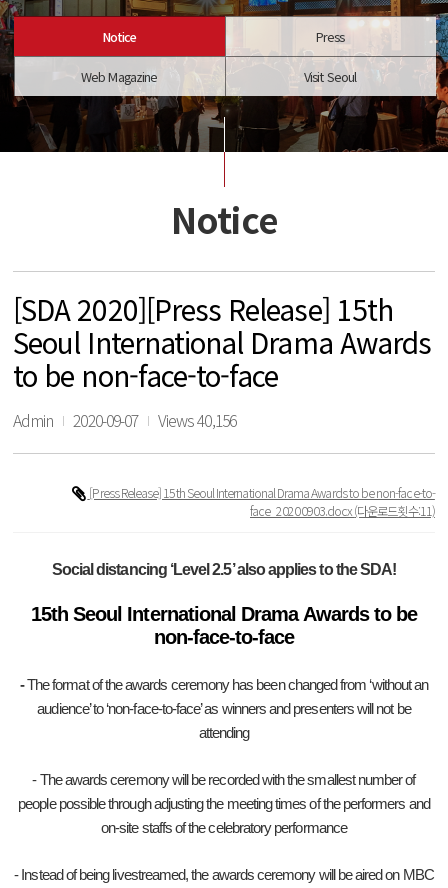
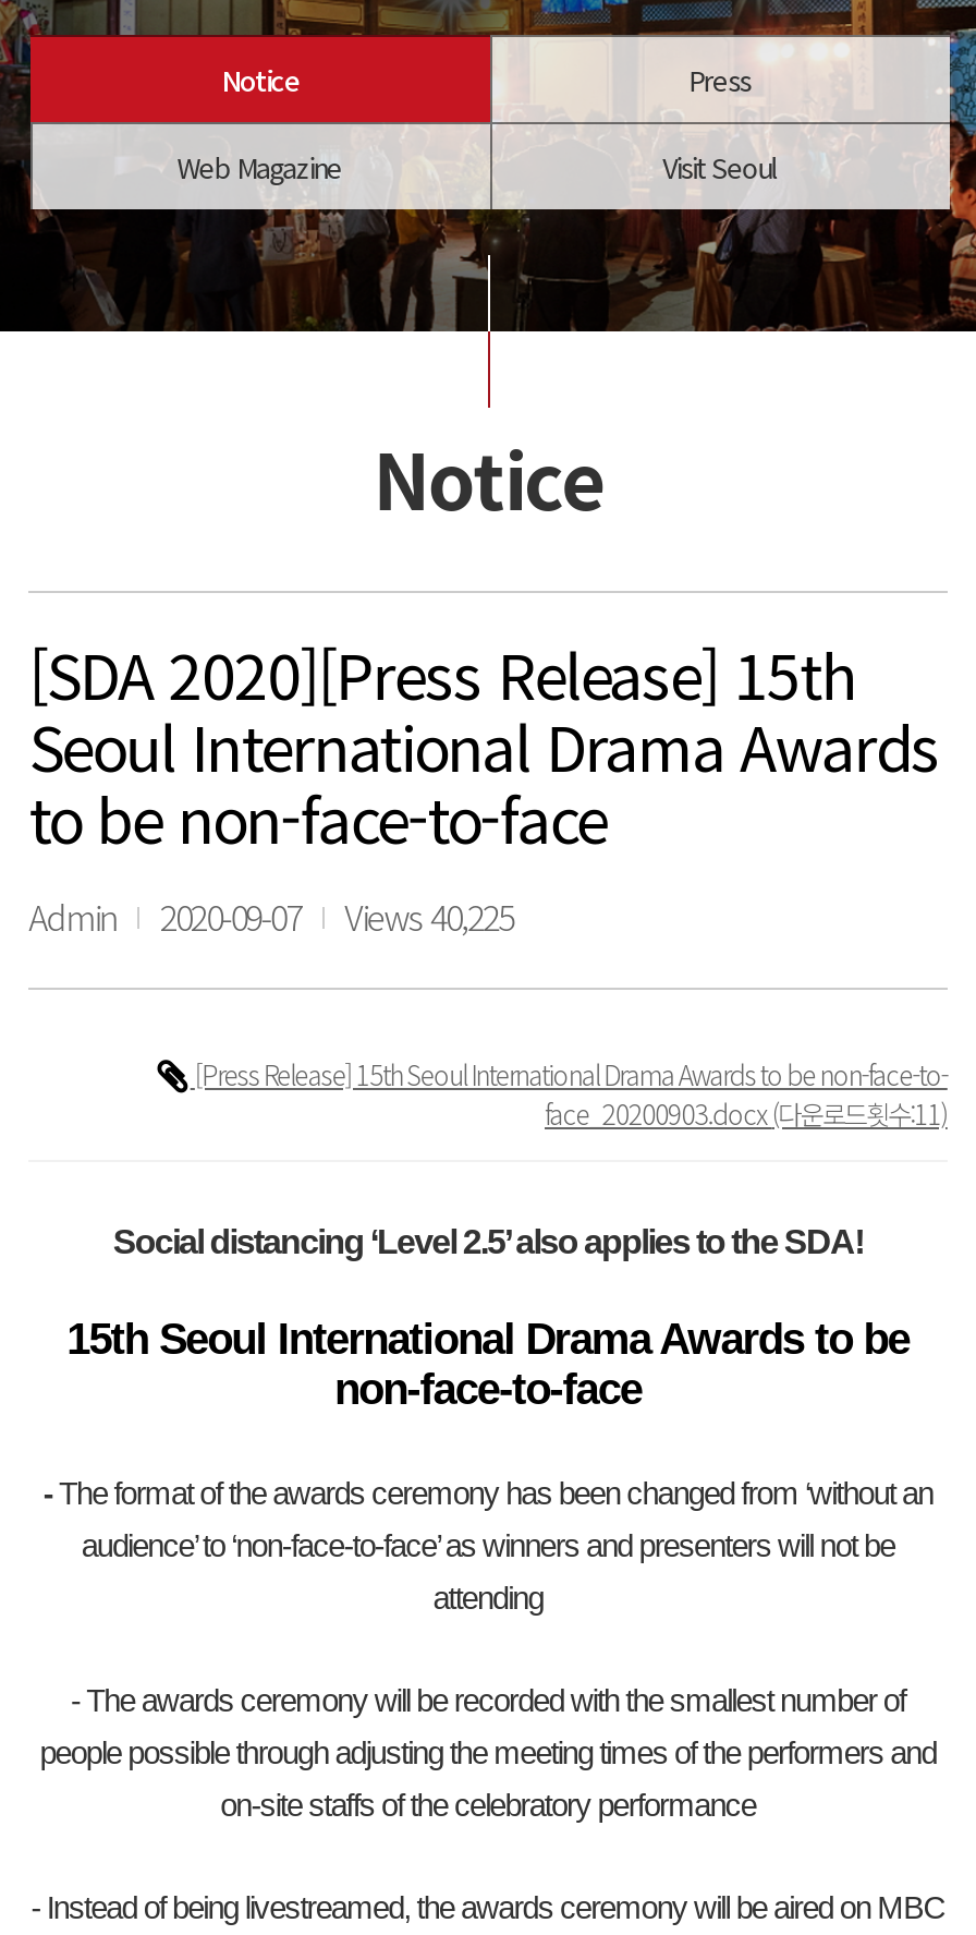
[13,409,236,432] Admin 2020-09-07 Views 40,156 -> [29,892,514,942] Admin 2020-09-07 Views 40,225

